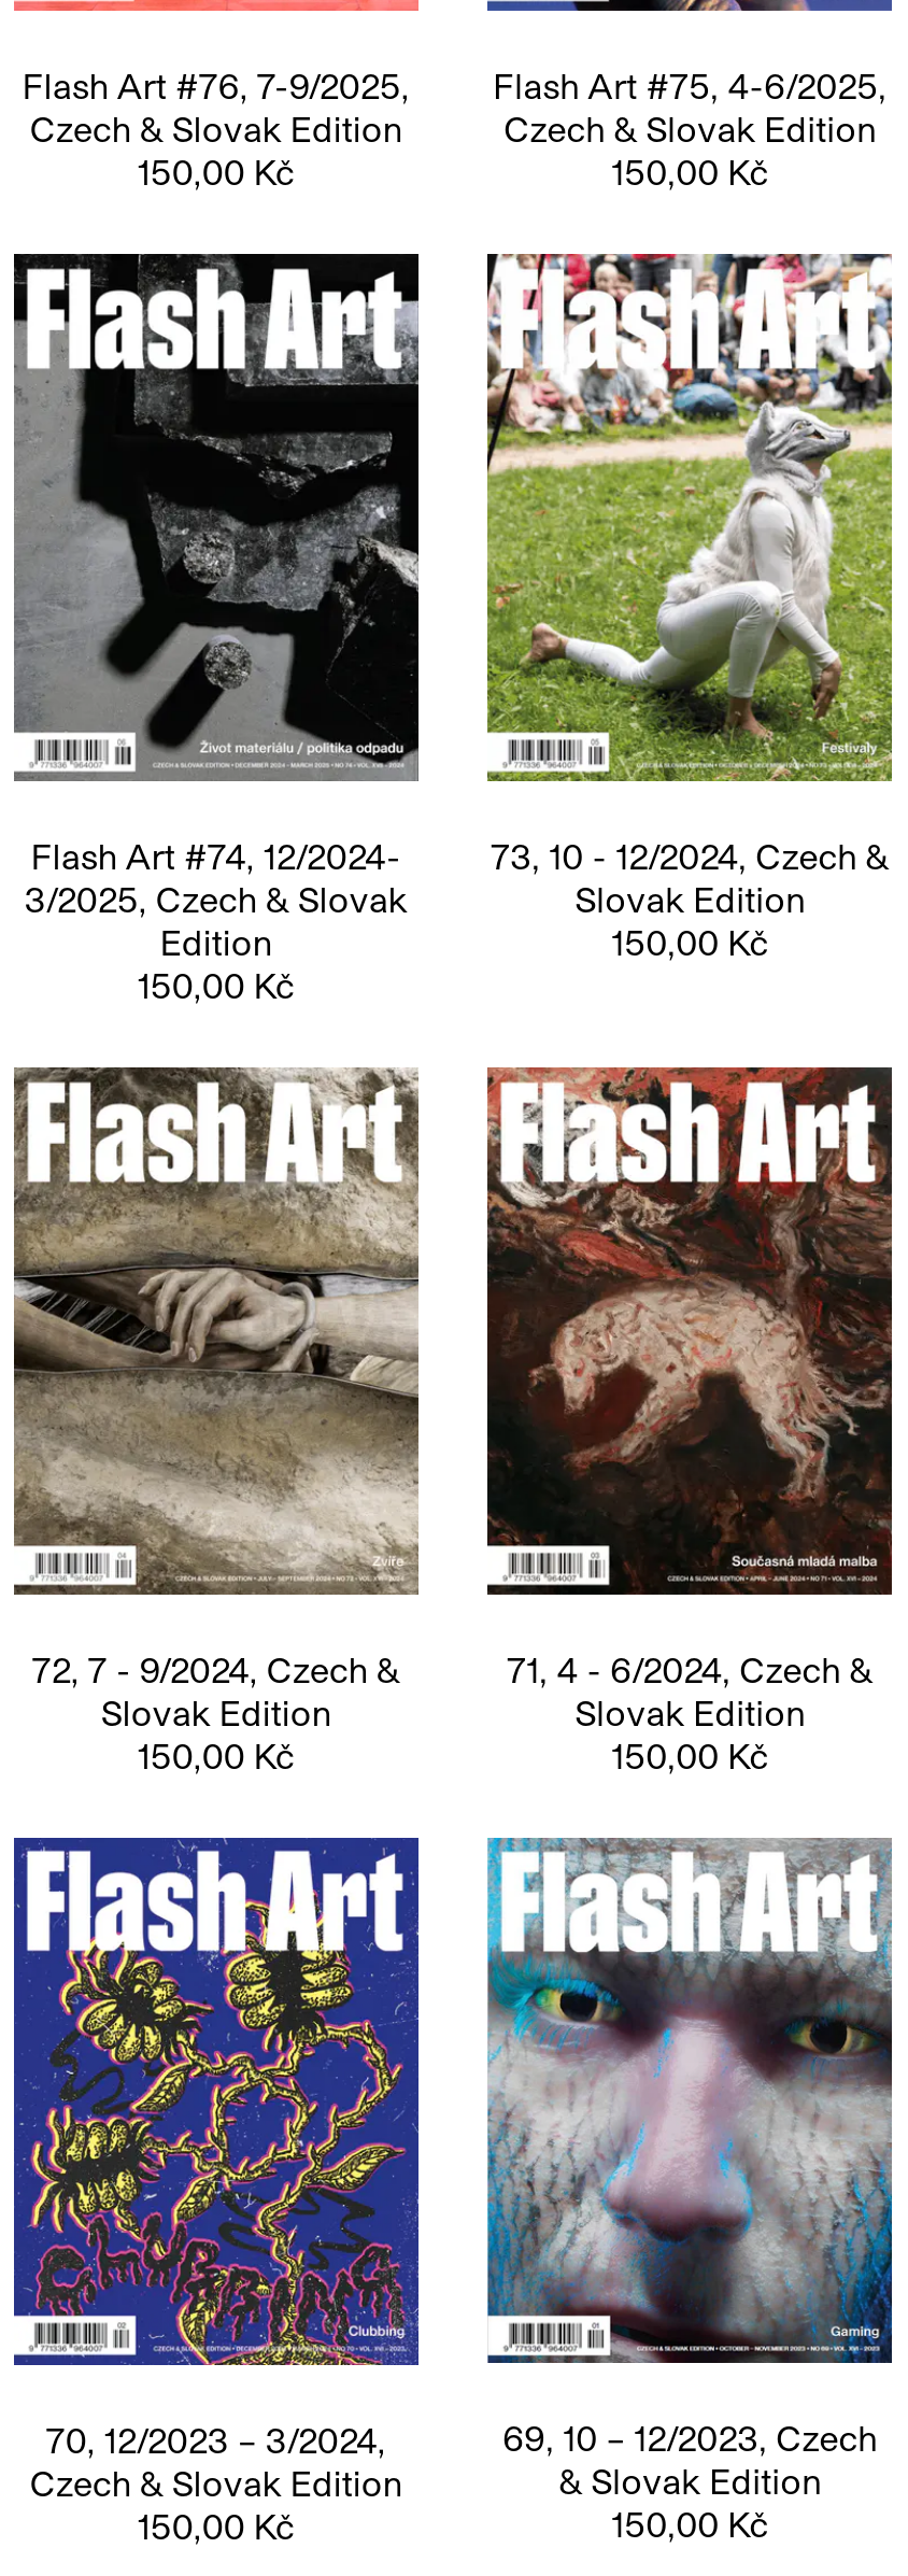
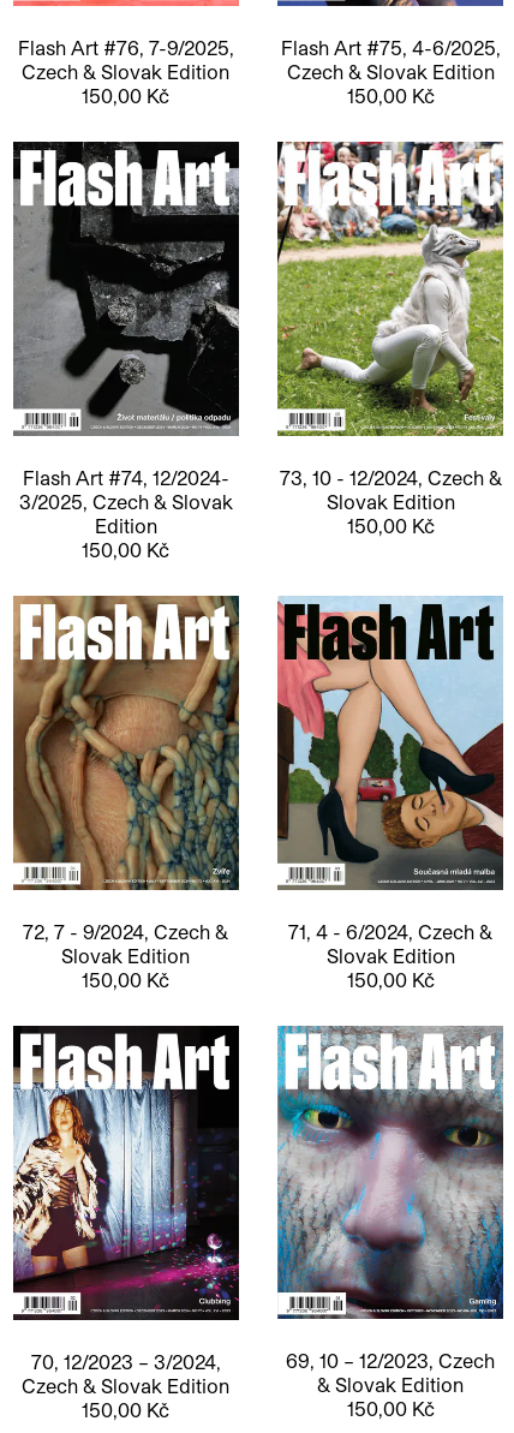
[12,1065,421,1597] [image] -> [12,595,240,891] [image]
[485,1065,894,1597] [image] -> [276,596,503,891] [image]
[12,1836,421,2367] [image] -> [12,1025,240,1321] [image]

